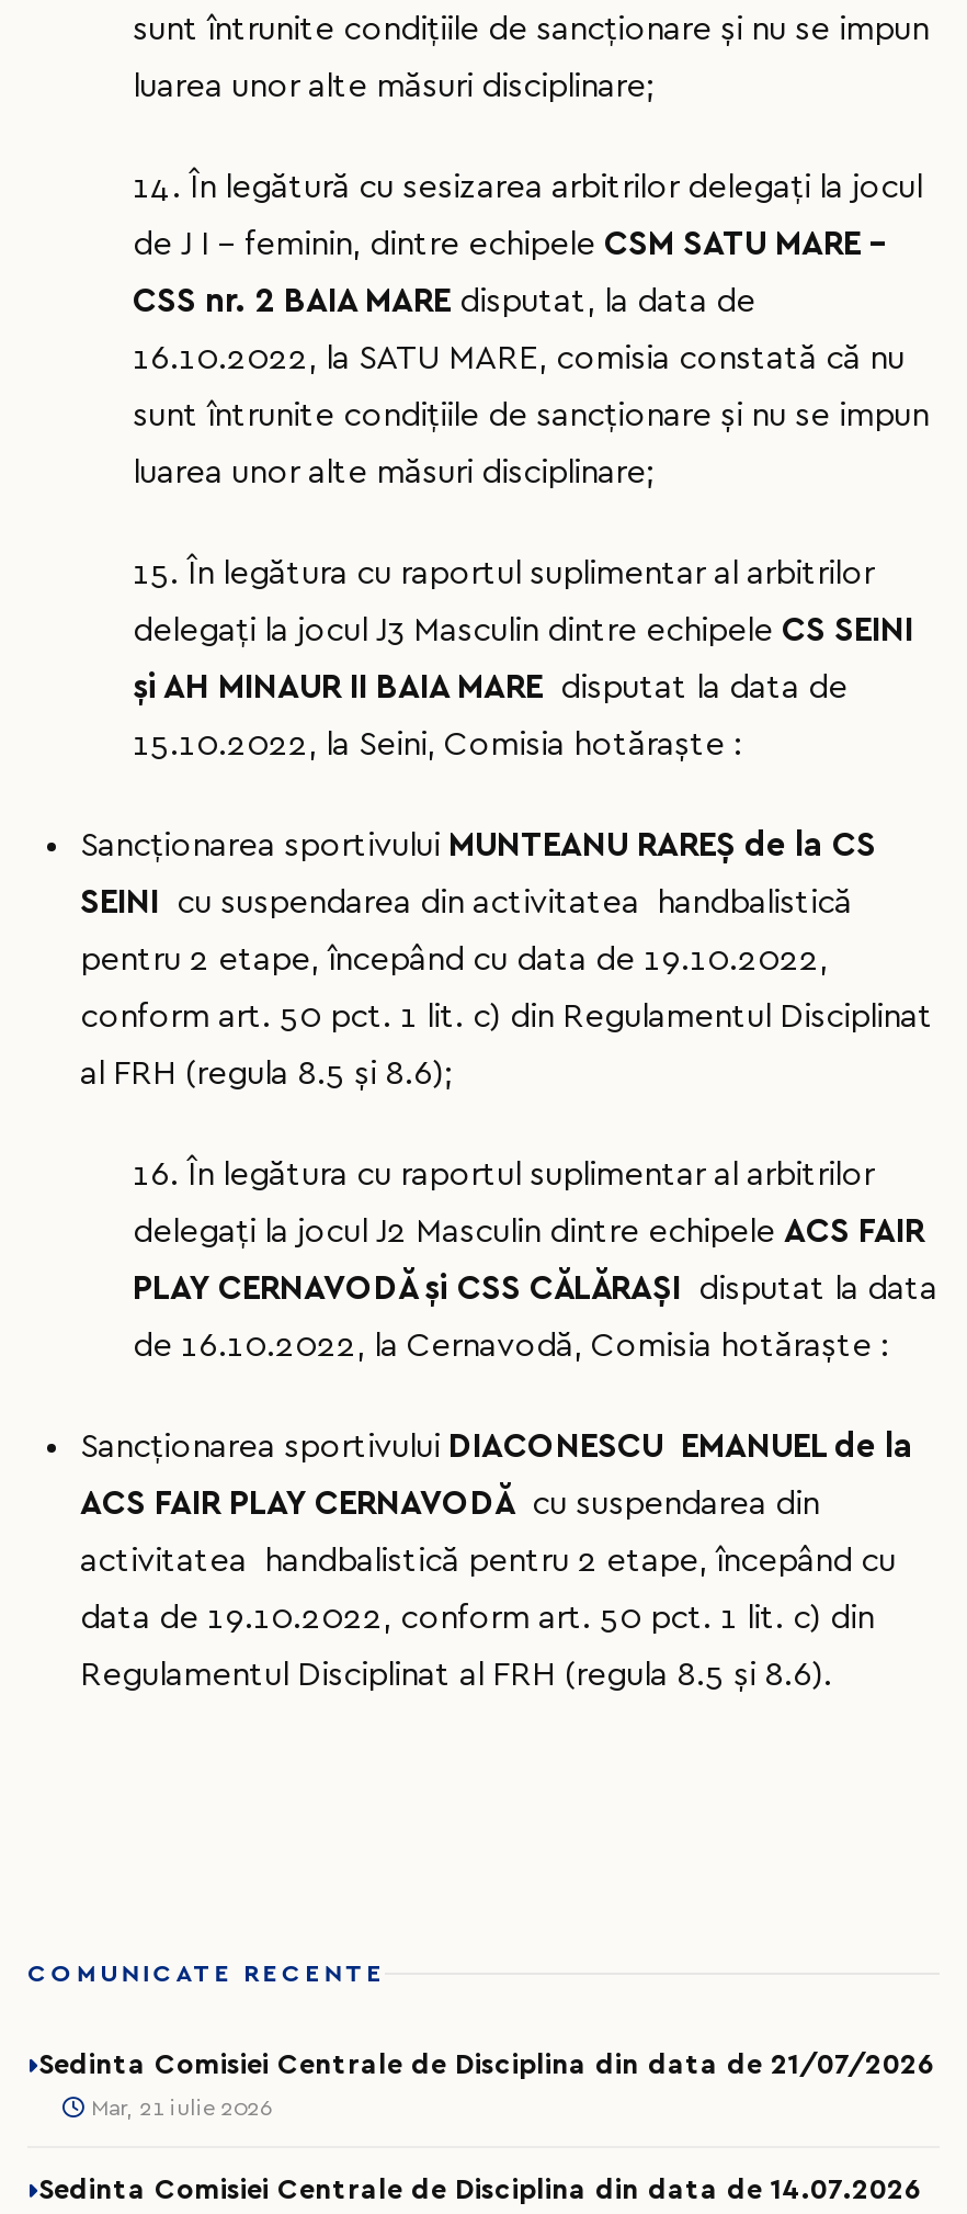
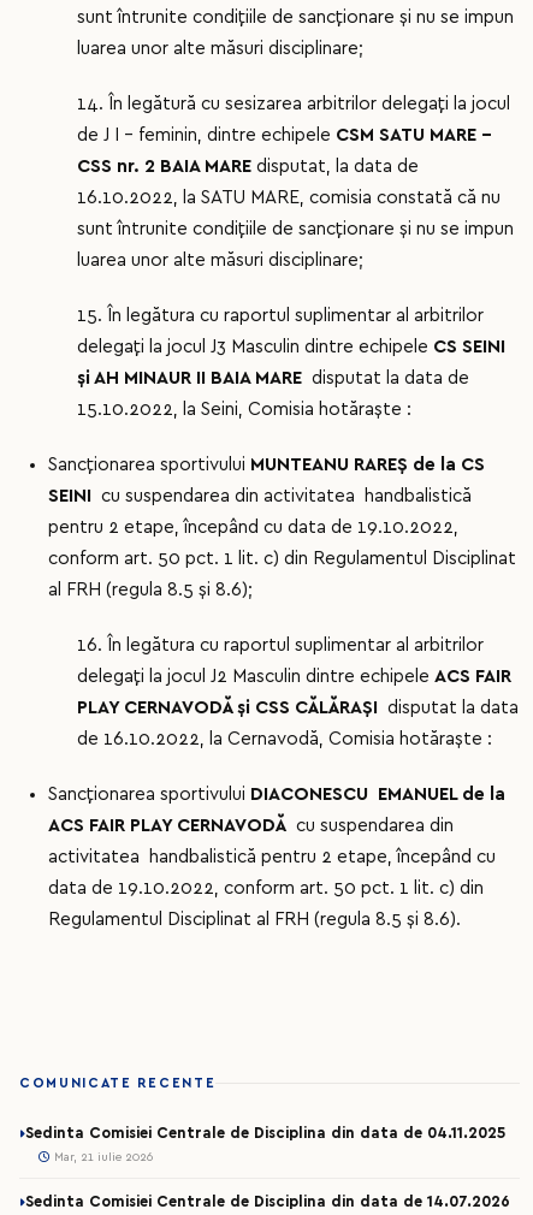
[38,2052,935,2078] Sedinta Comisiei Centrale de Disciplina din data de 21/07/2026 -> [25,1126,505,1140] Sedinta Comisiei Centrale de Disciplina din data de 04.11.2025

